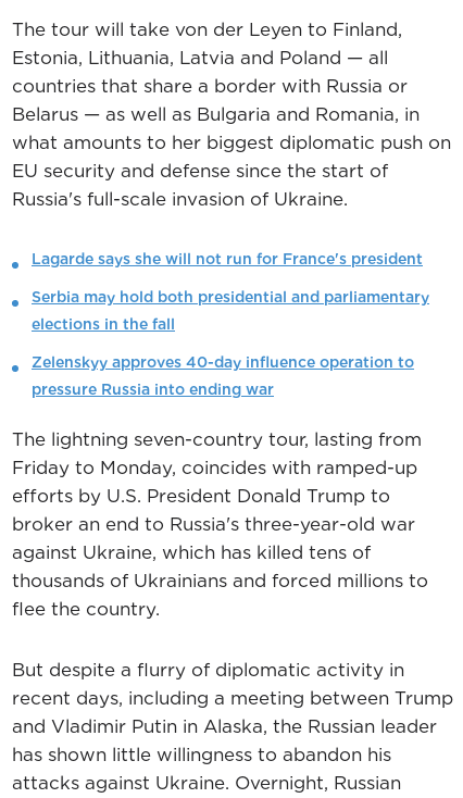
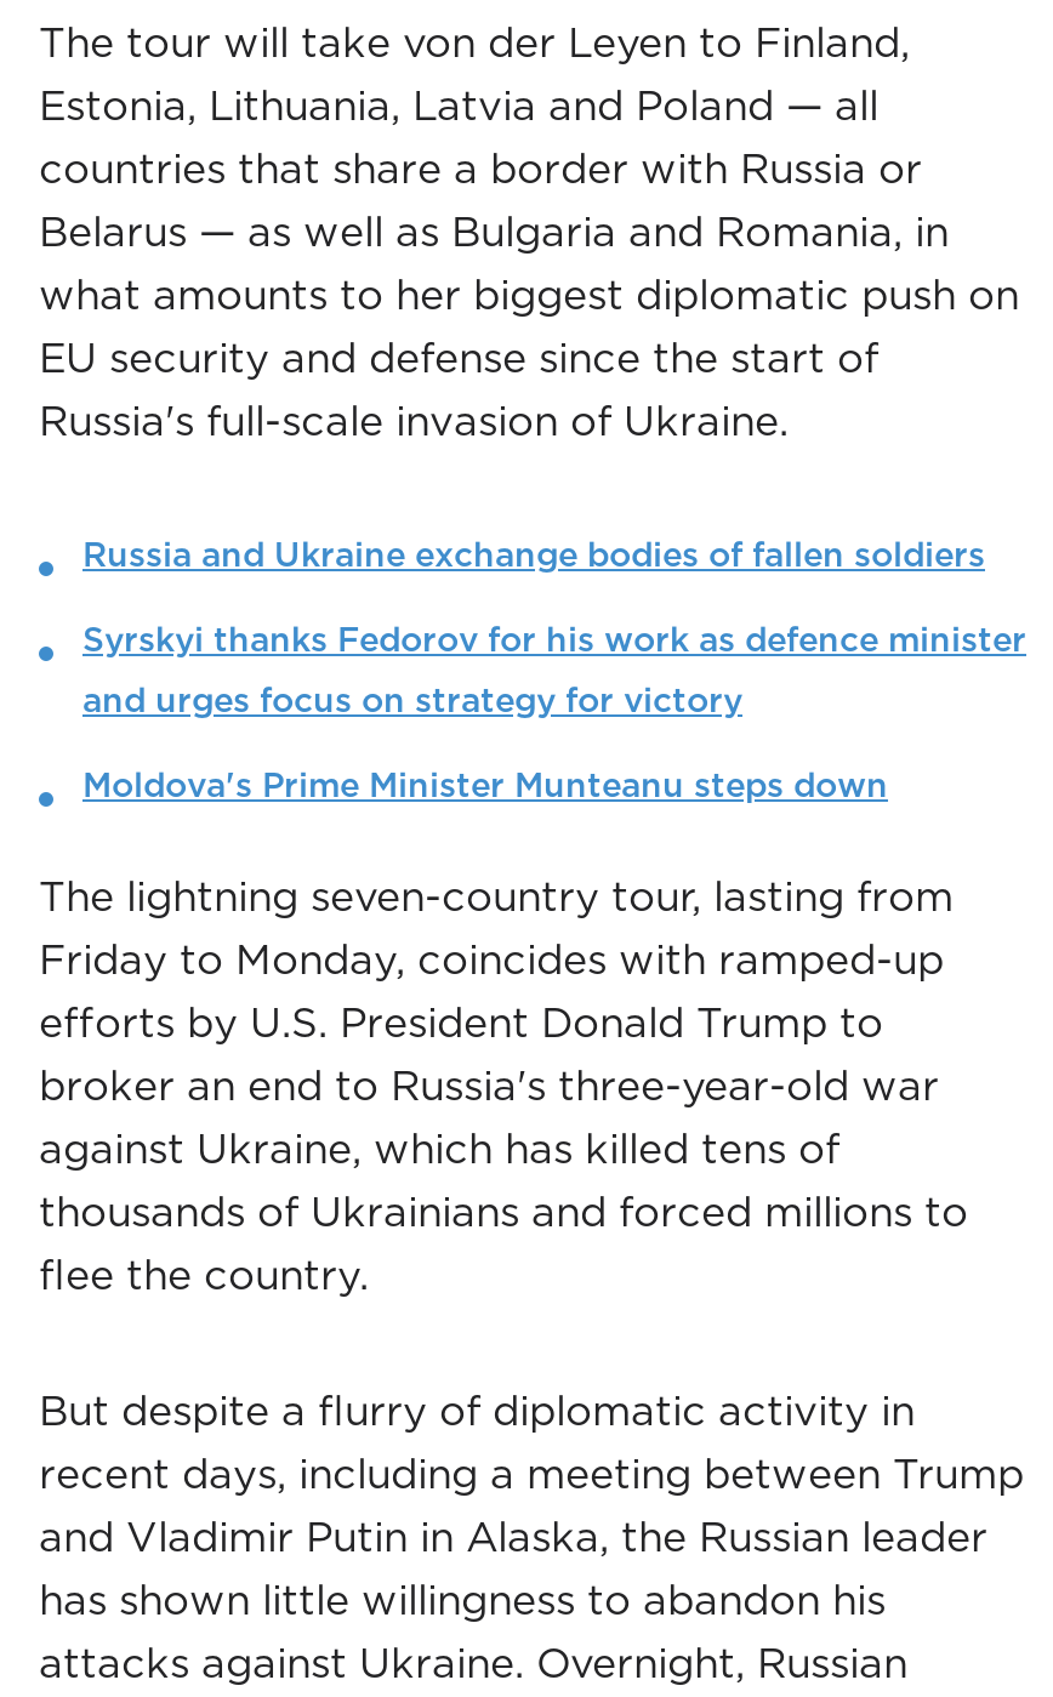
[32,250,429,398] Lagarde says she will not run for France's president | Serbia may hold both presidential and parliamentary | elections in the fall | Zelenskyy approves 40-day influence operation to | pressure Russia into ending war -> [82,535,1026,805] Russia and Ukraine exchange bodies of fallen soldiers | Syrskyi thanks Fedorov for his work as defence minister | and urges focus on strategy for victory | Moldova's Prime Minister Munteanu steps down

